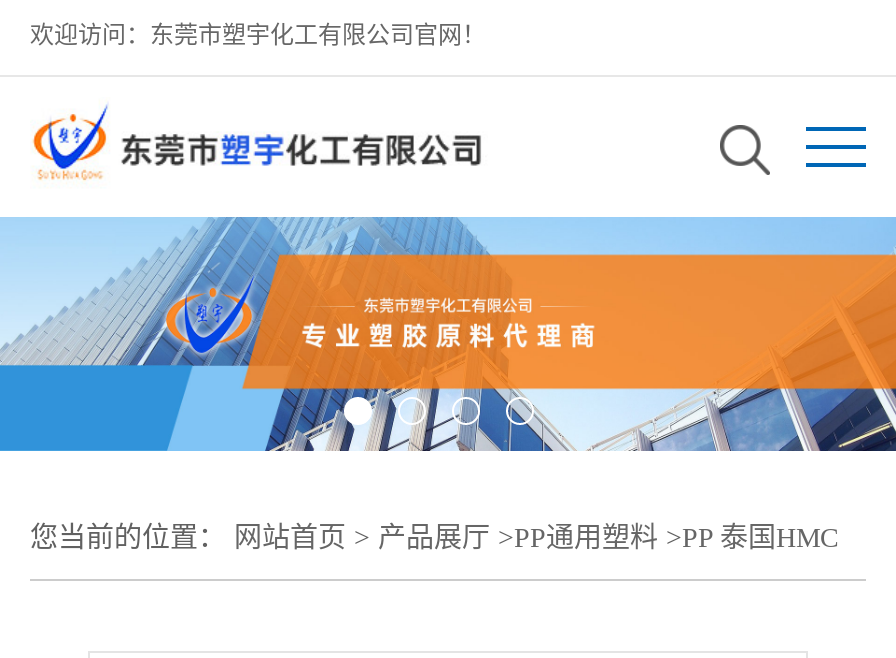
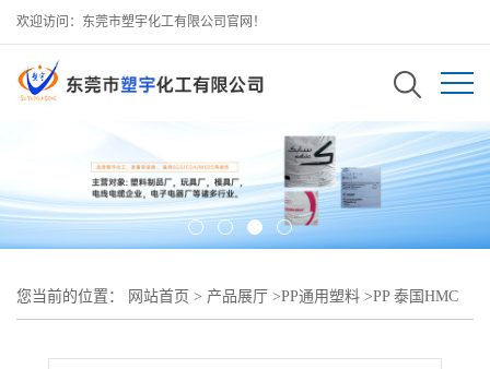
[6,215,890,453] [image] -> [3,121,487,250] [image]

